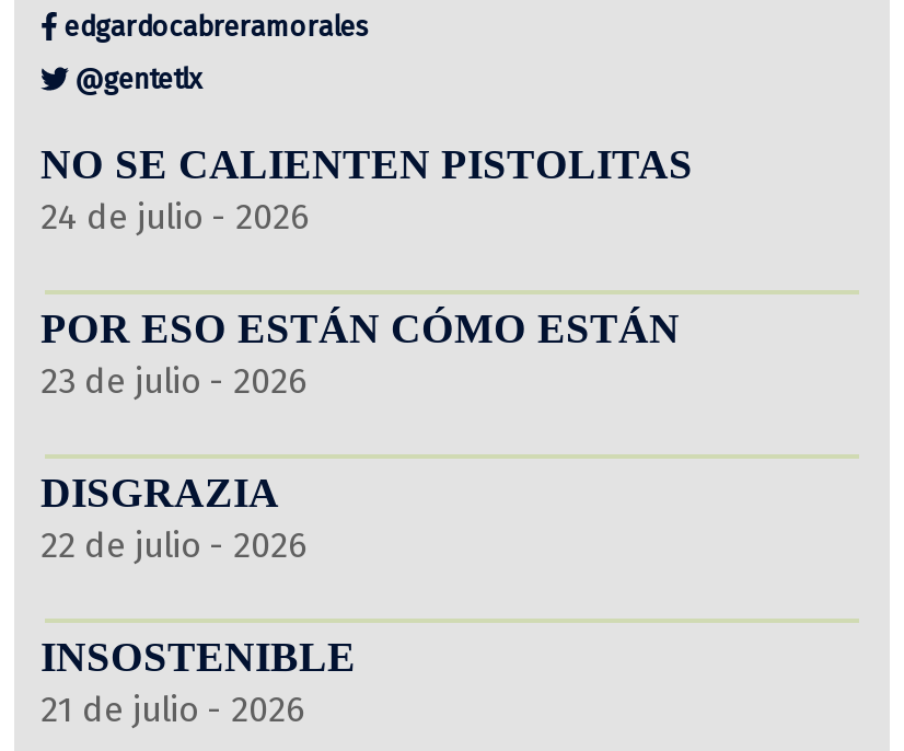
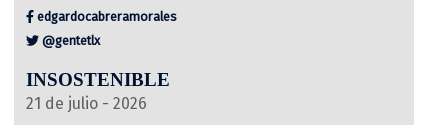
[40,142,693,567] NO SE CALIENTEN PISTOLITAS | 24 de julio - 2026 | POR ESO ESTÁN CÓMO ESTÁN | 23 de julio - 2026 | DISGRAZIA | 22 de julio - 2026 -> none

